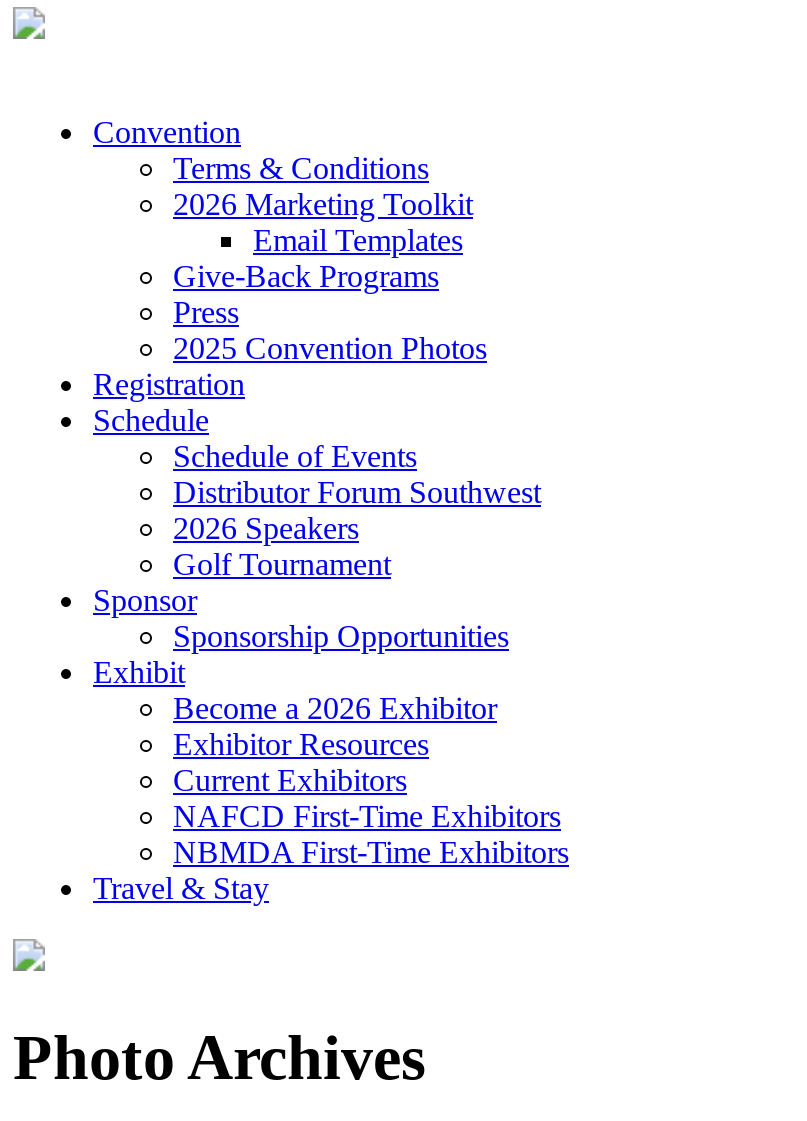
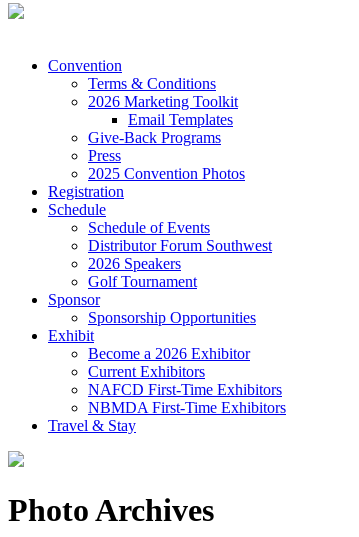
[173,727,429,761] Exhibitor Resources -> none

